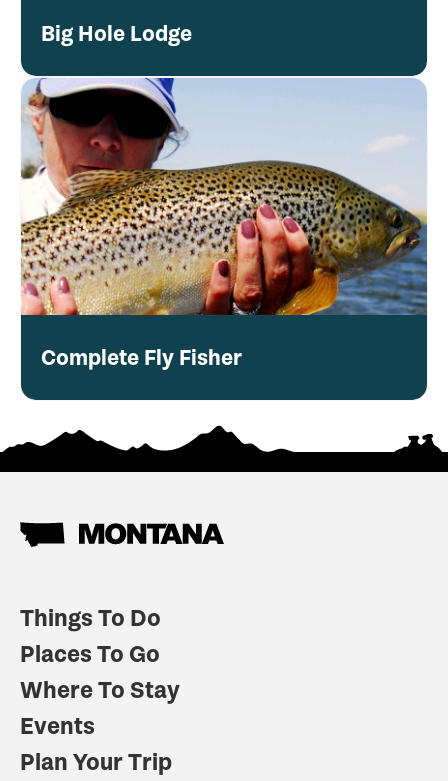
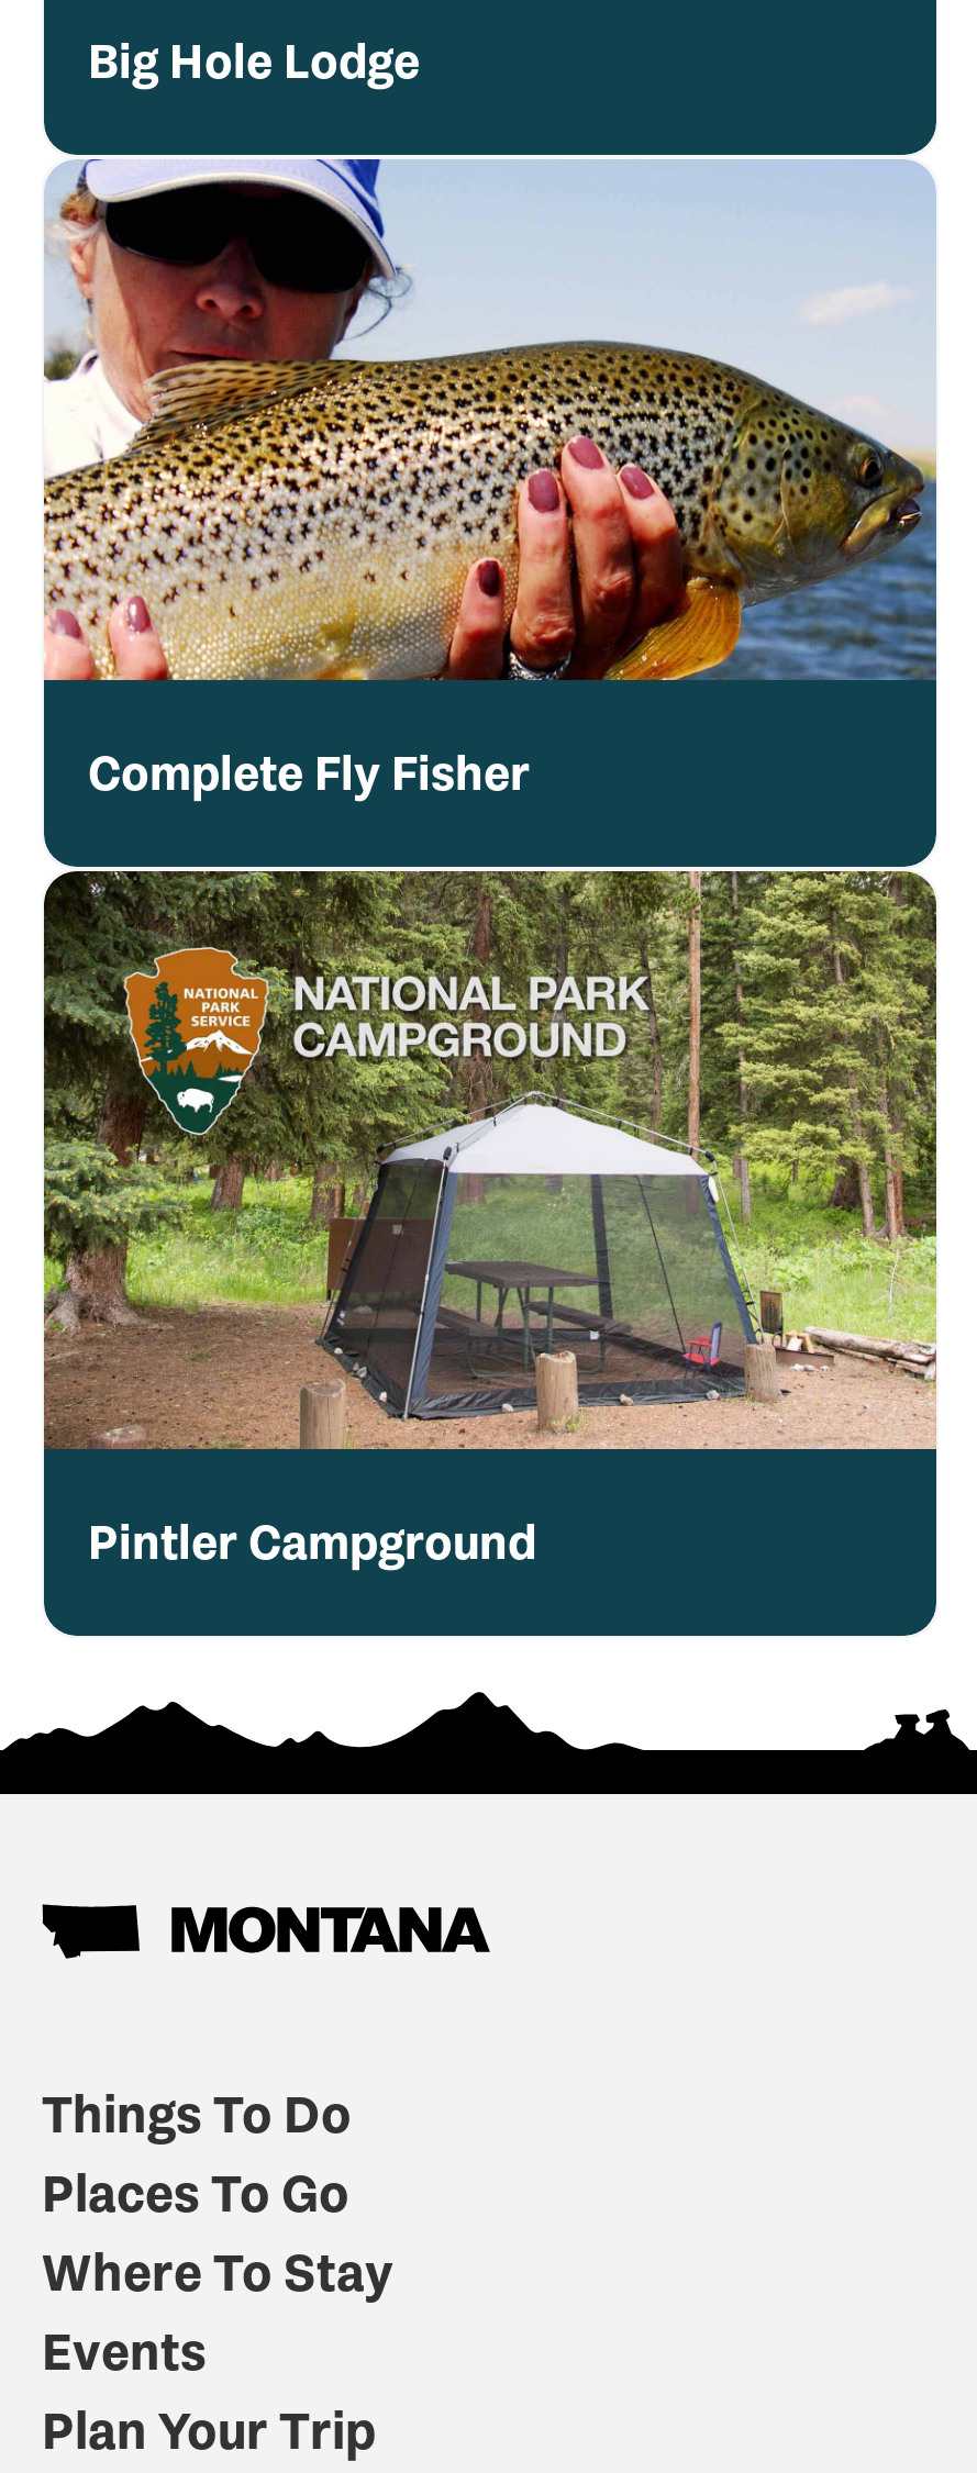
none -> [42,869,939,1571] [image] | Pintler Campground

